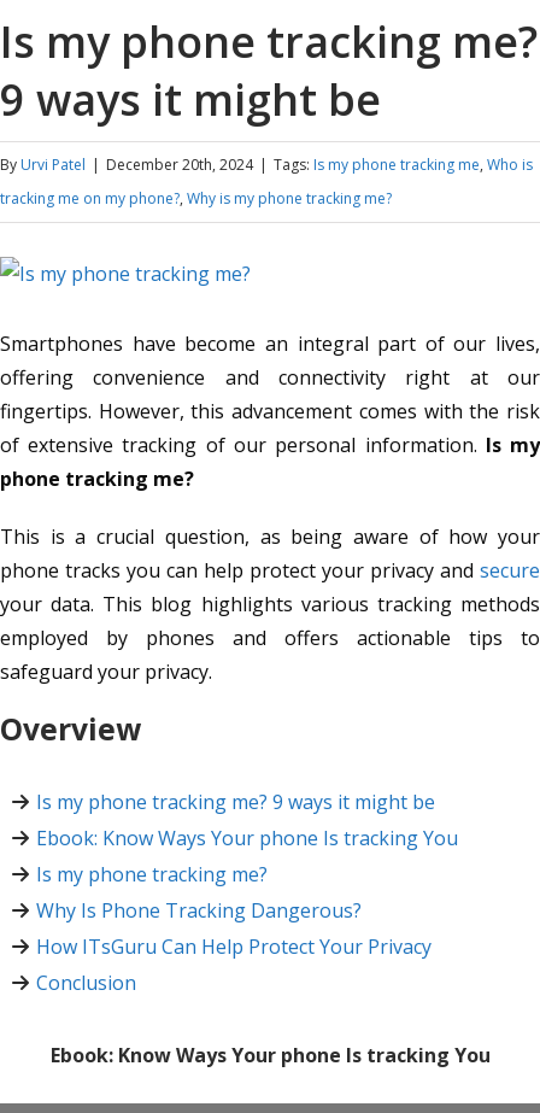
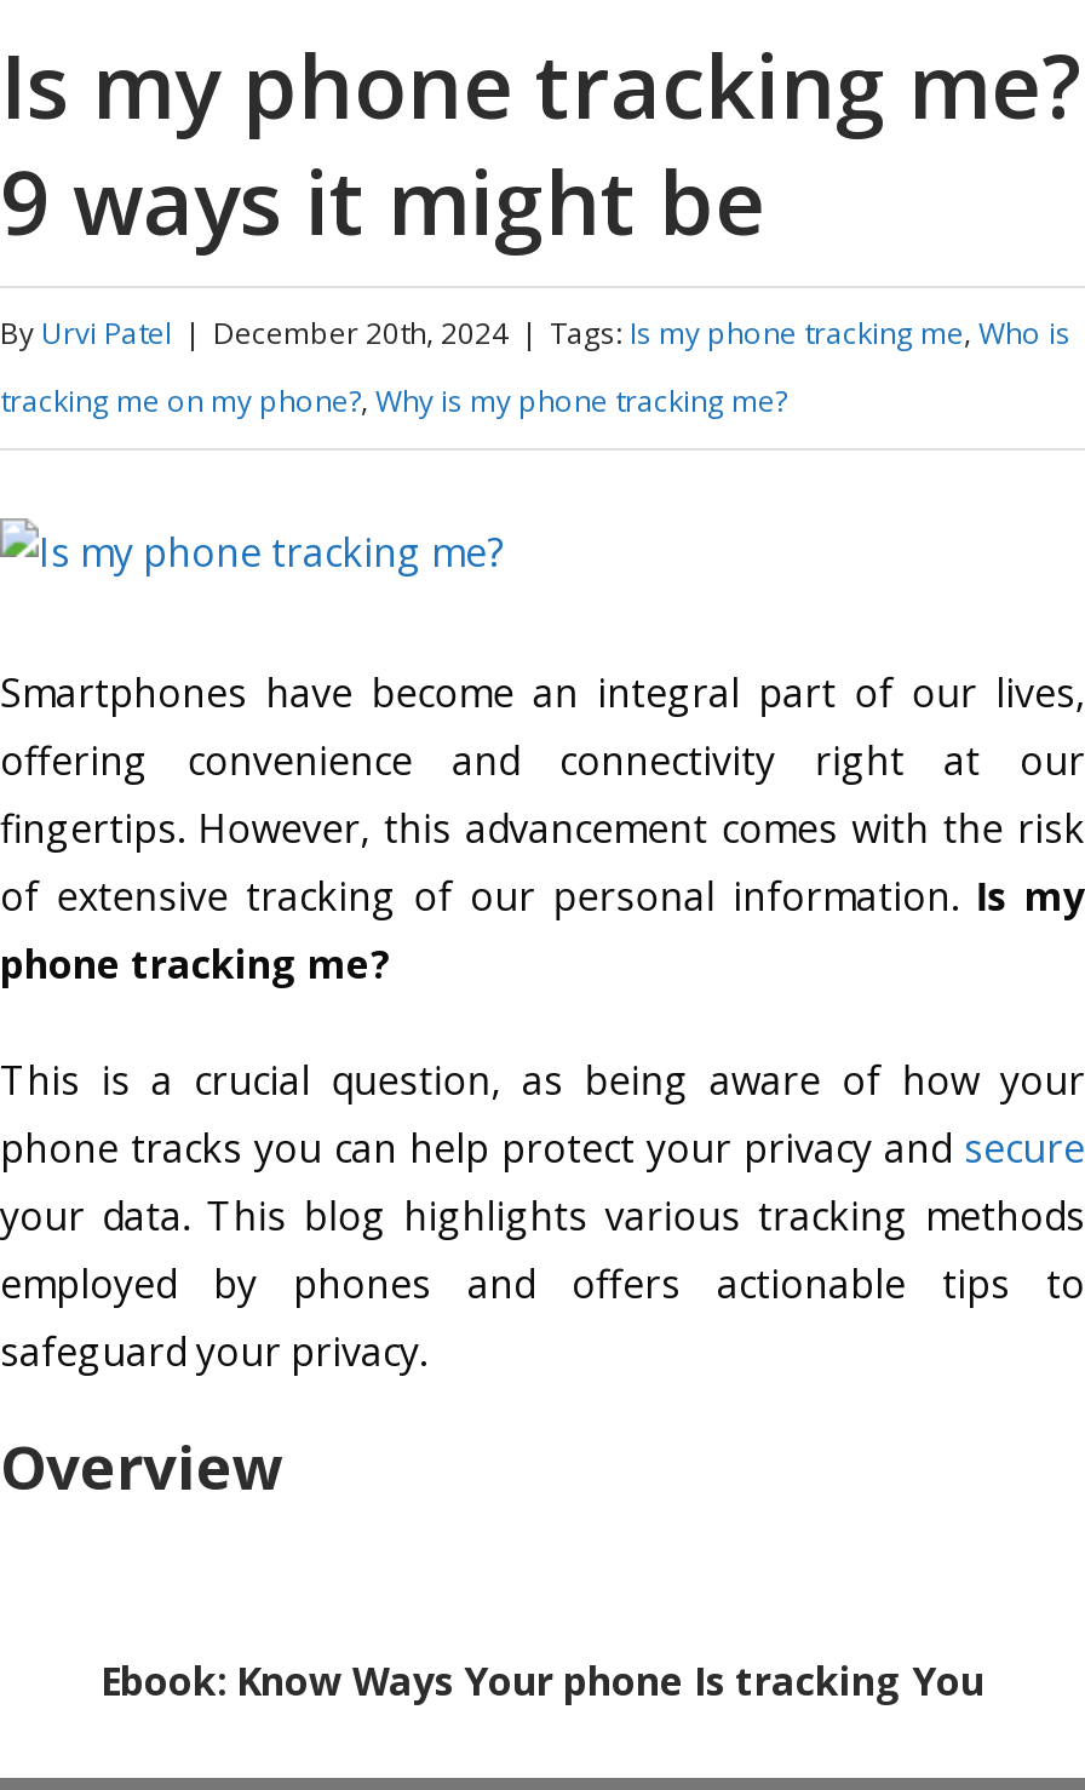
[37,789,459,996] Is my phone tracking me? 9 ways it might be | Ebook: Know Ways Your phone Is tracking You | Is my phone tracking me? | Why Is Phone Tracking Dangerous? | How ITsGuru Can Help Protect Your Privacy | Conclusion -> none

